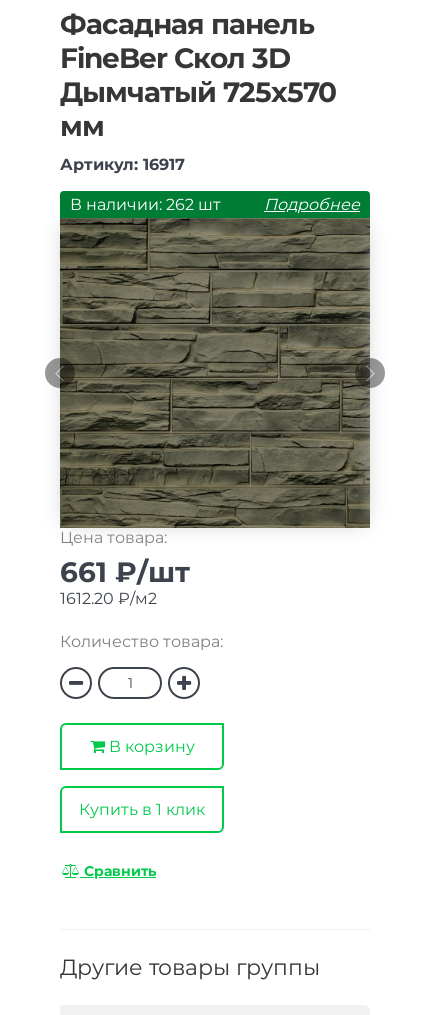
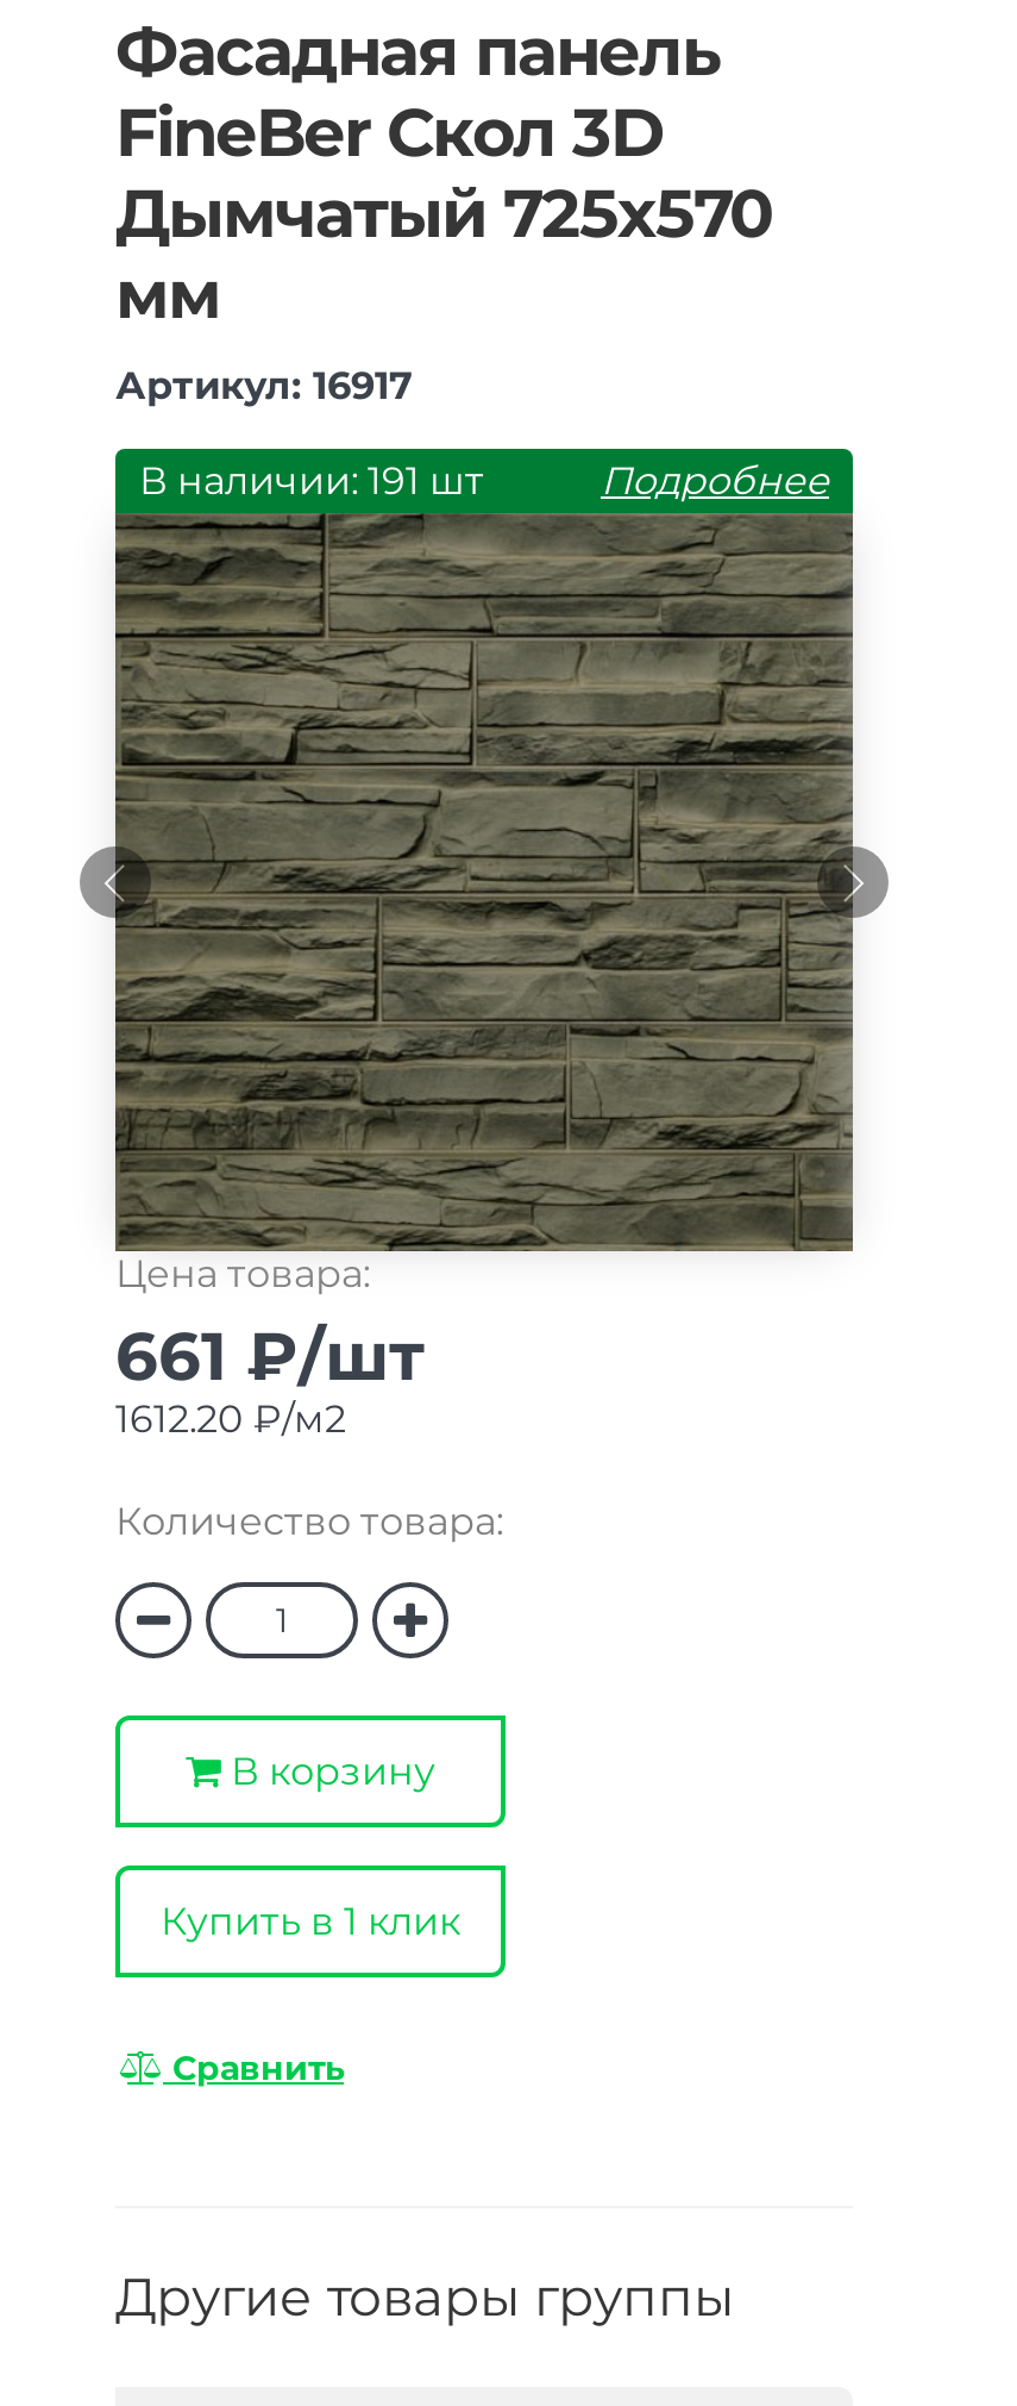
[70,195,221,214] В наличии: 262 шт -> [139,458,484,504] В наличии: 191 шт

